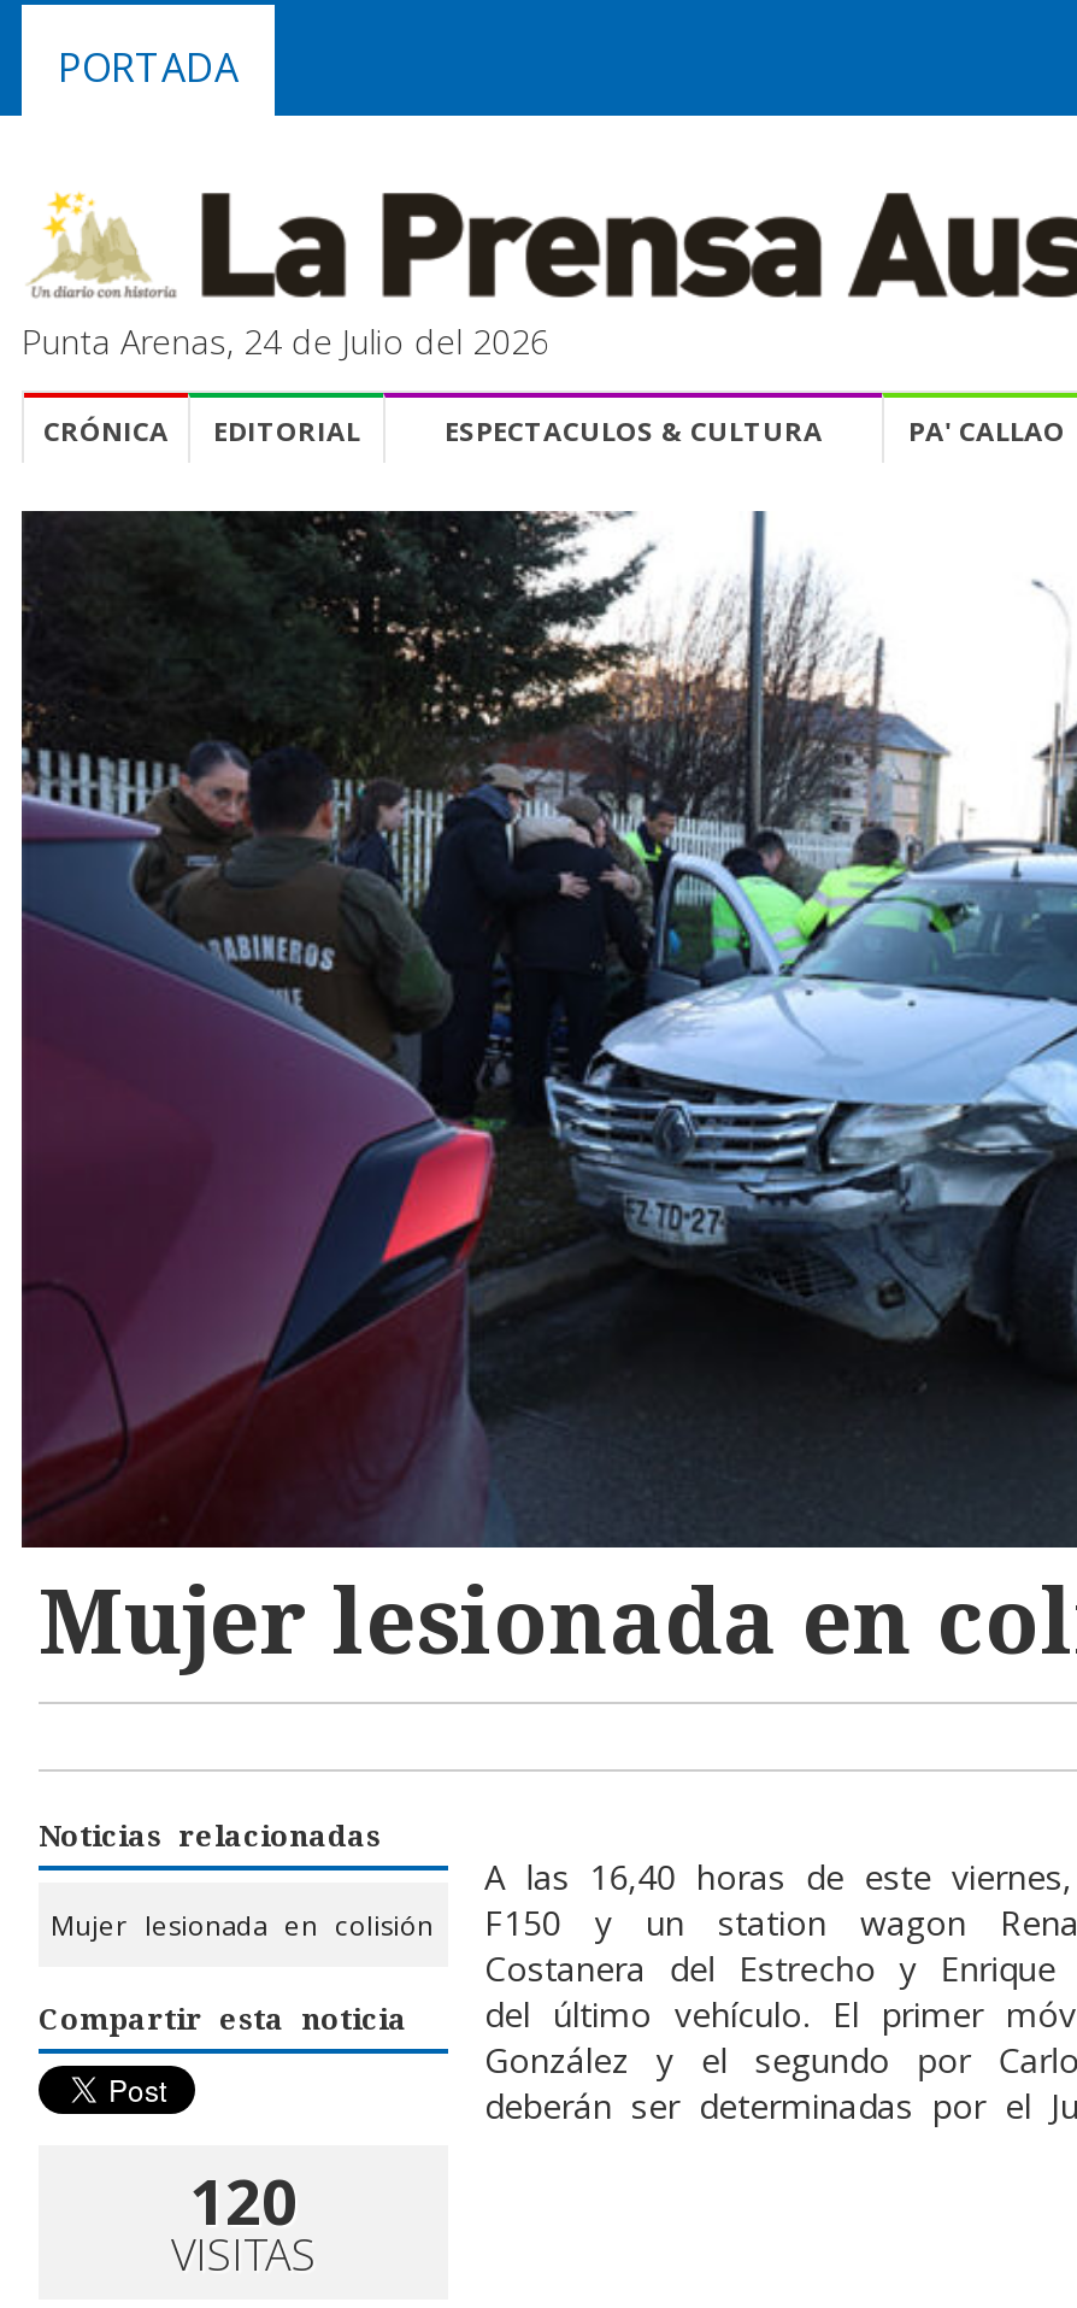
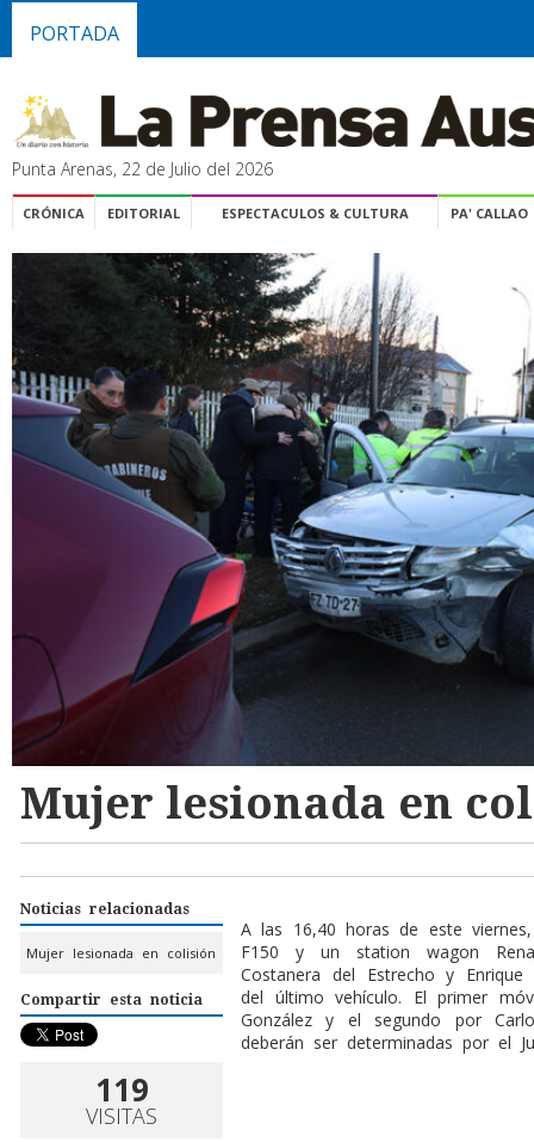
[22,318,549,364] Punta Arenas, 24 de Julio del 2026 -> [12,158,273,180] Punta Arenas, 22 de Julio del 2026
[189,2157,298,2244] 120 -> [95,1068,148,1111] 119

